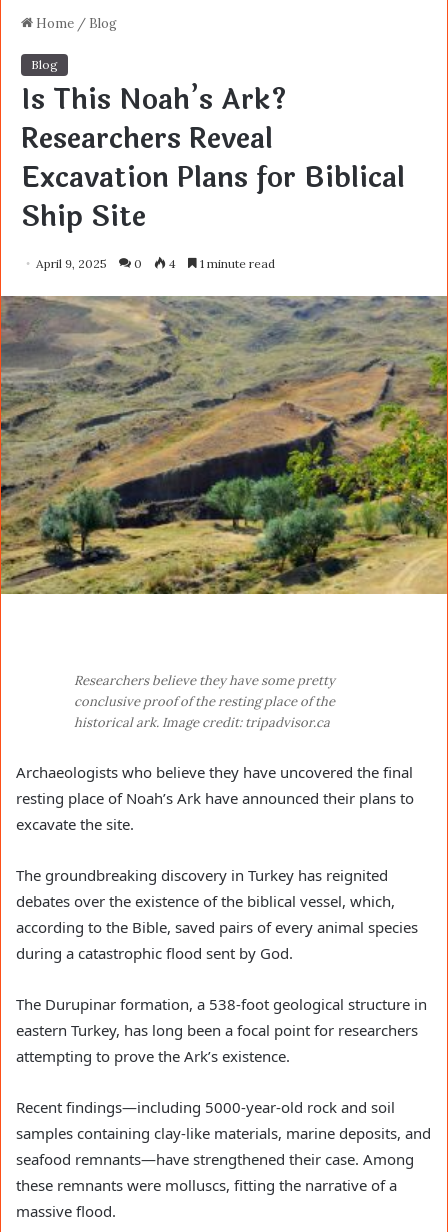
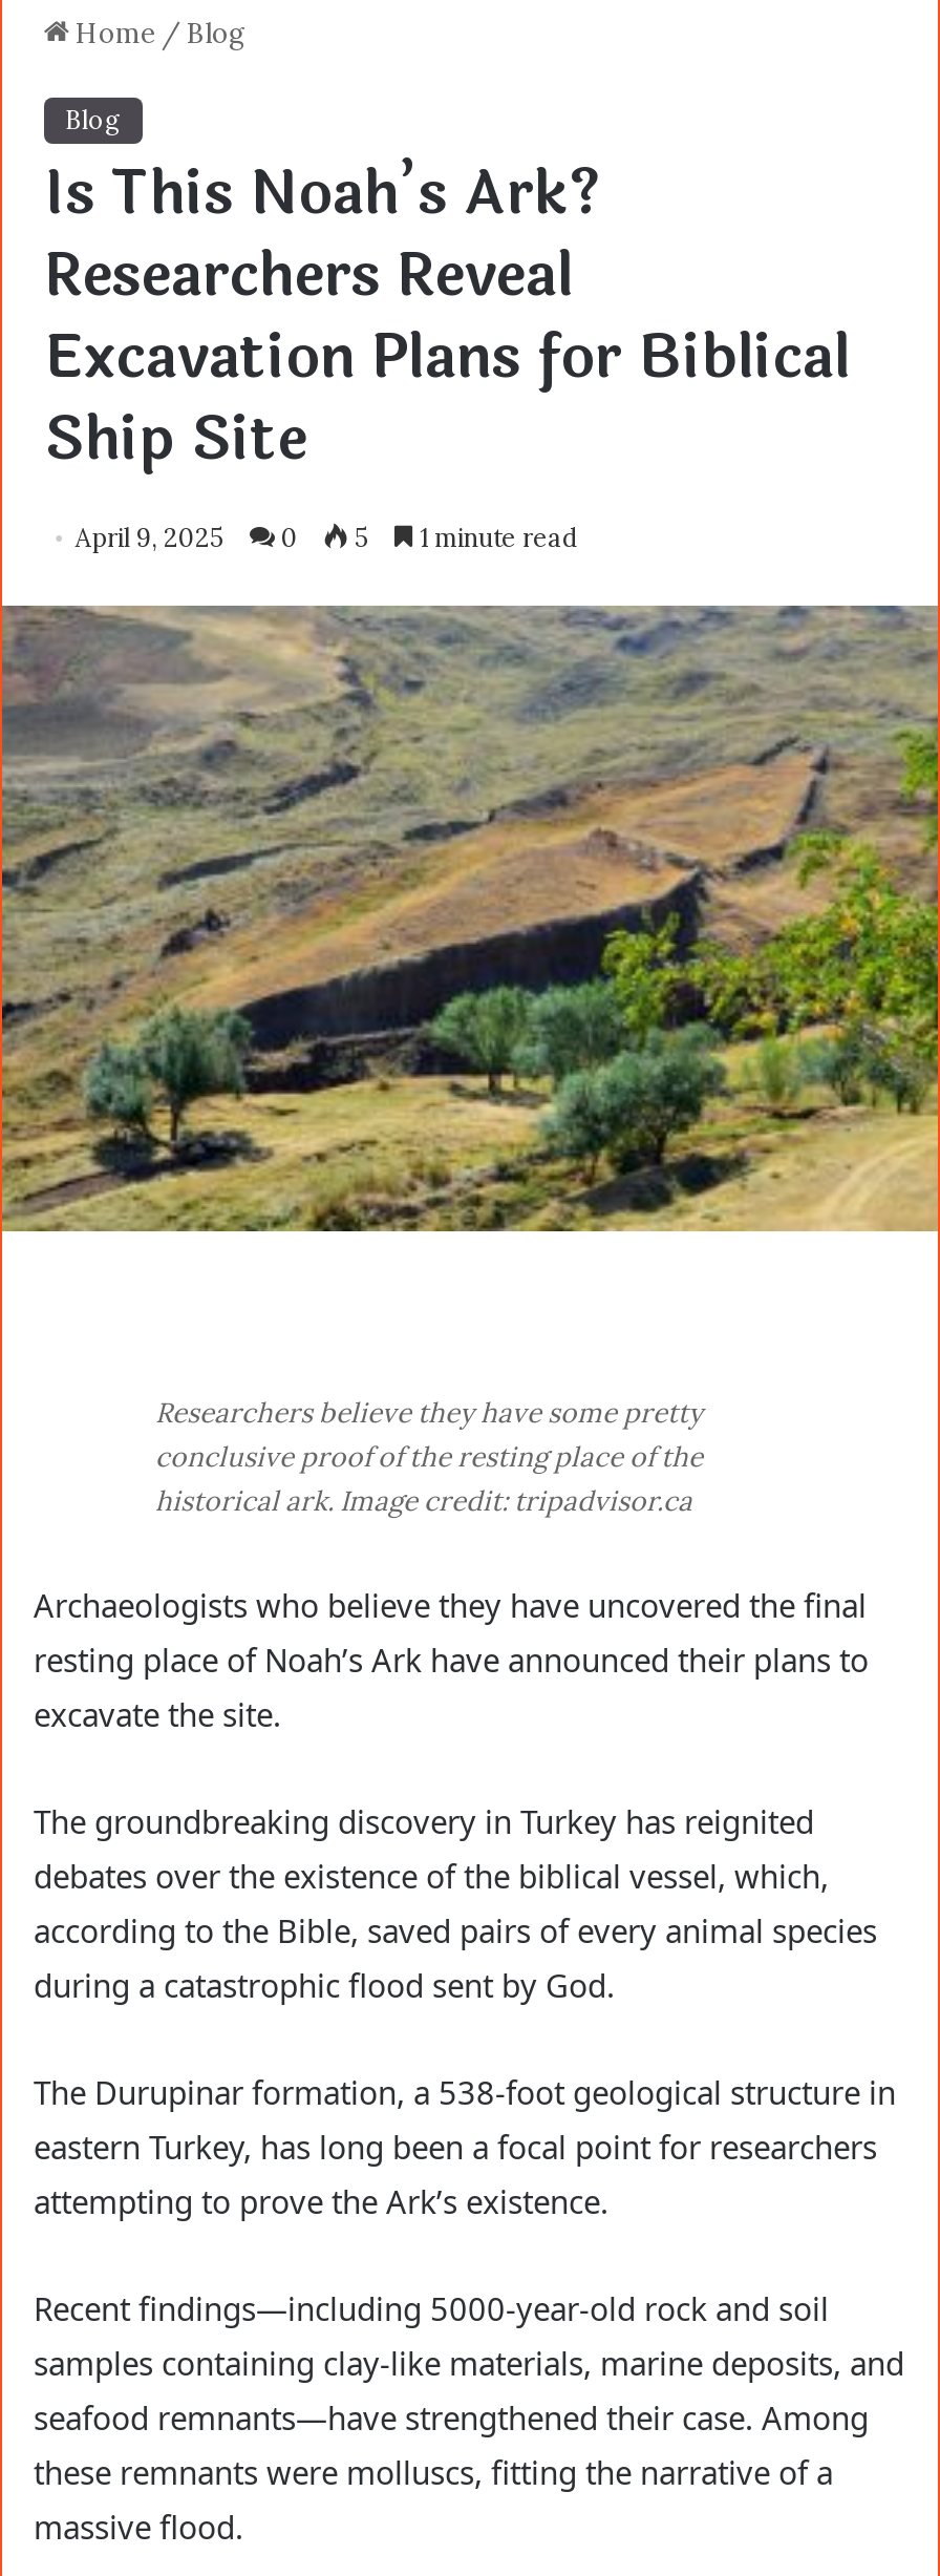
[36,256,275,271] April 9, 2025 0 4 1 minute read -> [76,523,577,554] April 9, 2025 0 5 1 minute read

